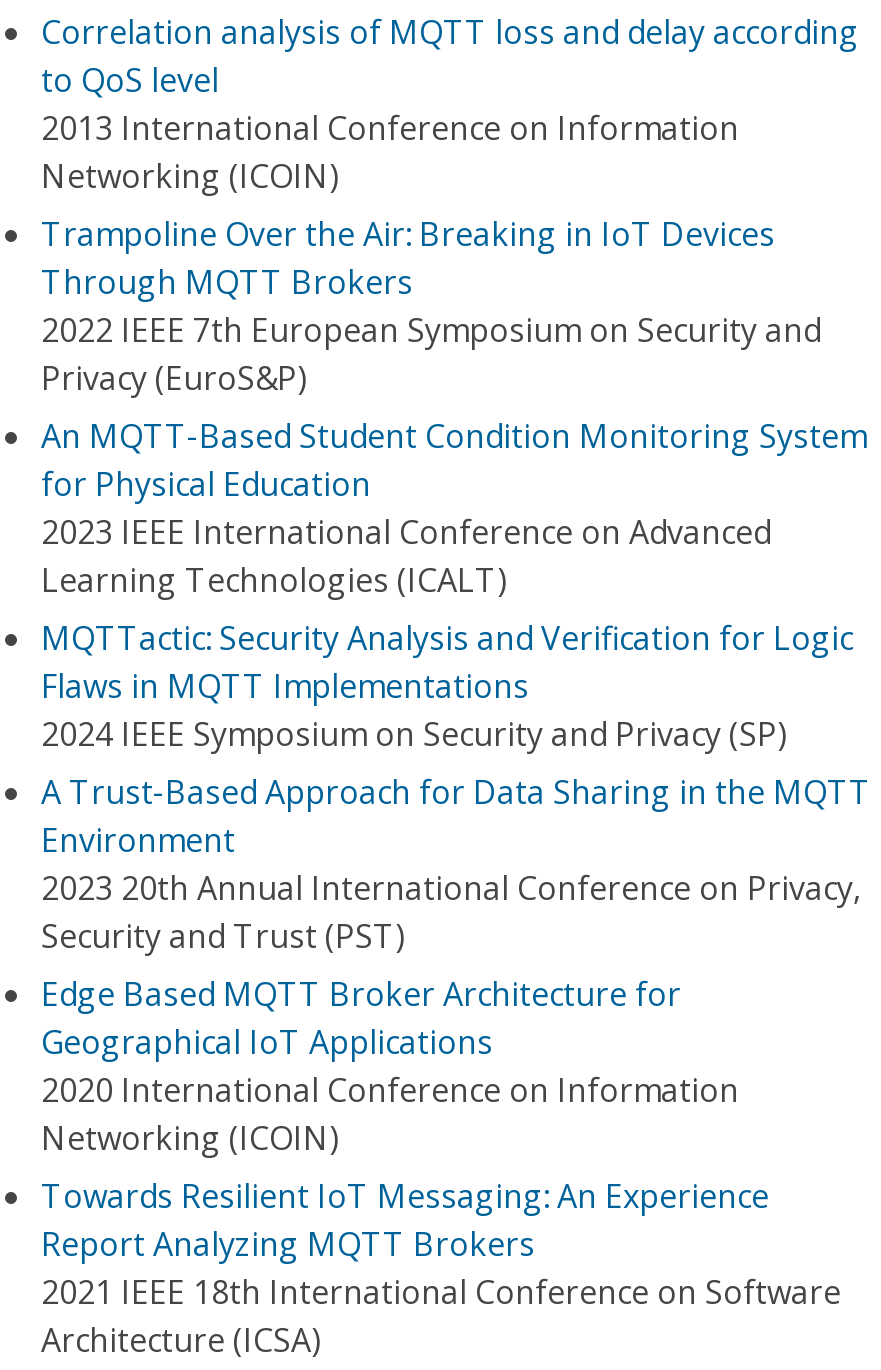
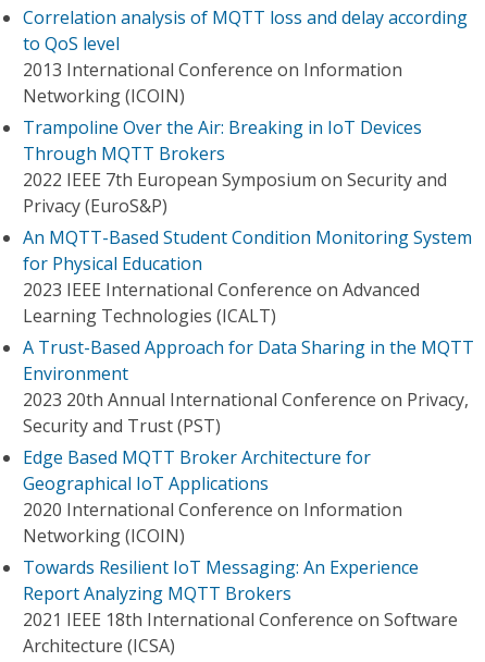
[41,616,853,756] MQTTactic: Security Analysis and Verification for Logic | Flaws in MQTT Implementations | 2024 IEEE Symposium on Security and Privacy (SP) -> none

